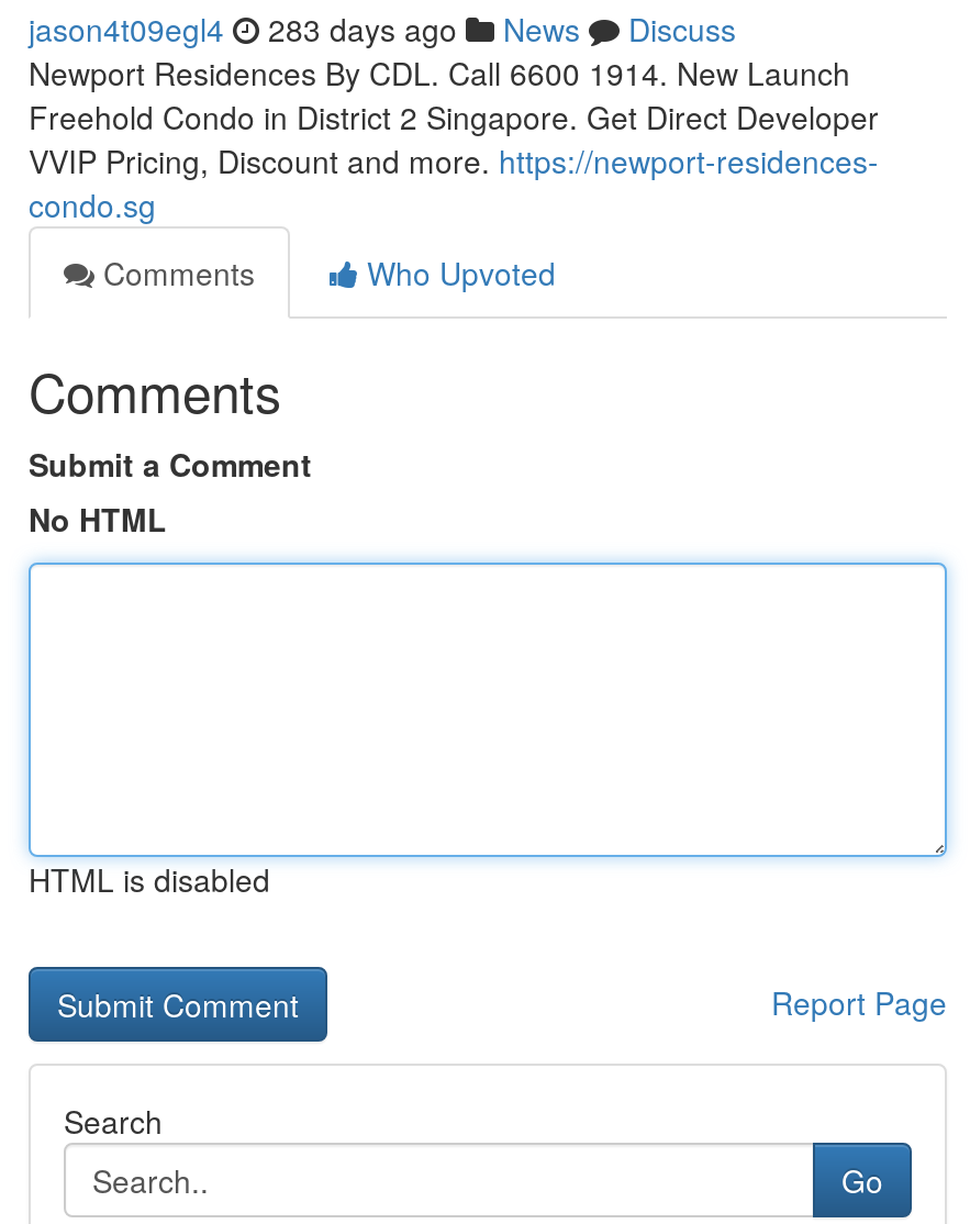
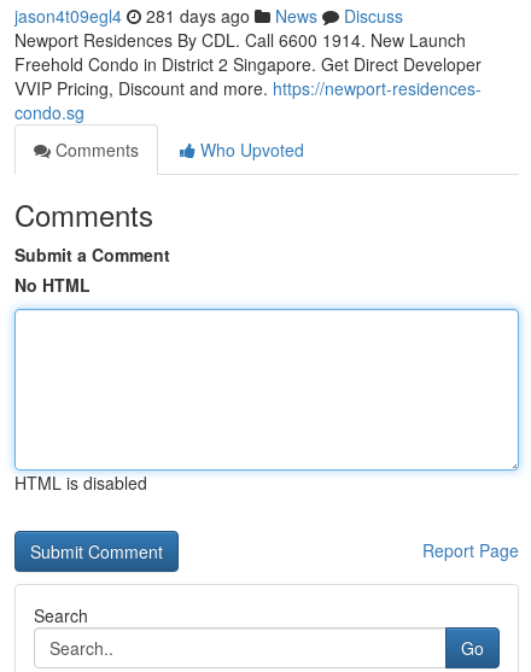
[29,7,736,51] jason4t09egl4 283 days ago News Discuss -> [14,4,403,28] jason4t09egl4 281 days ago News Discuss

